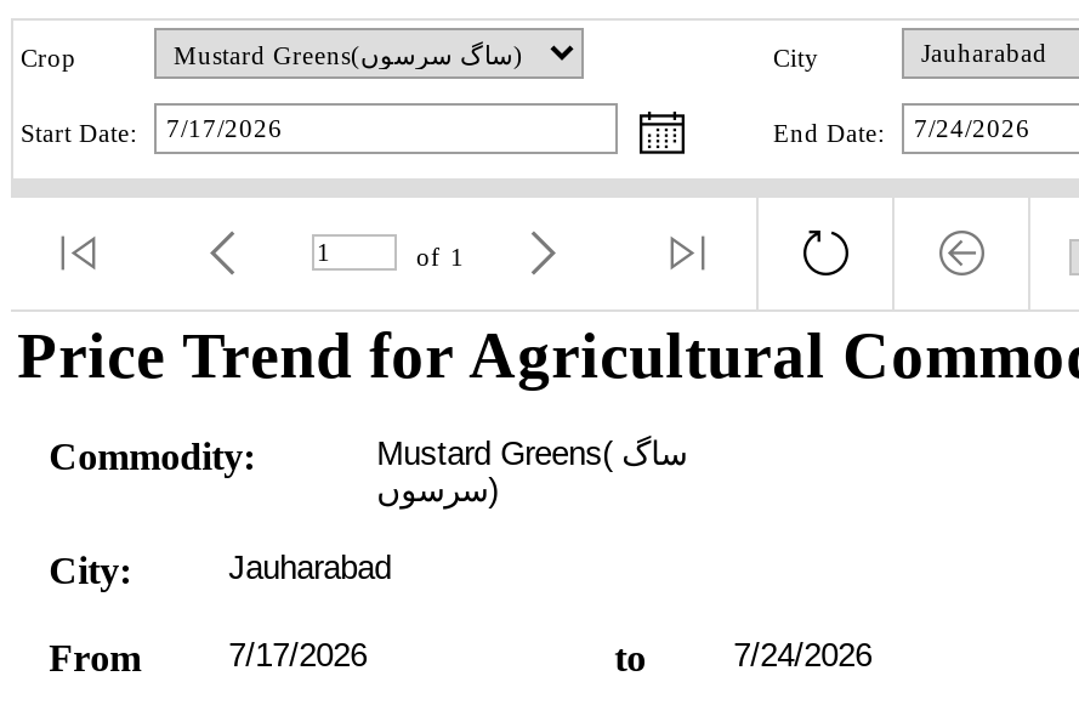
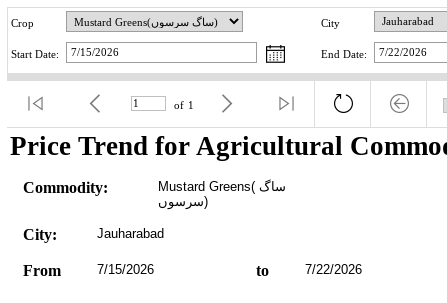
[229,636,367,673] 7/17/2026 -> [97,262,154,277] 7/15/2026
[734,636,872,673] 7/24/2026 -> [305,262,362,277] 7/22/2026

